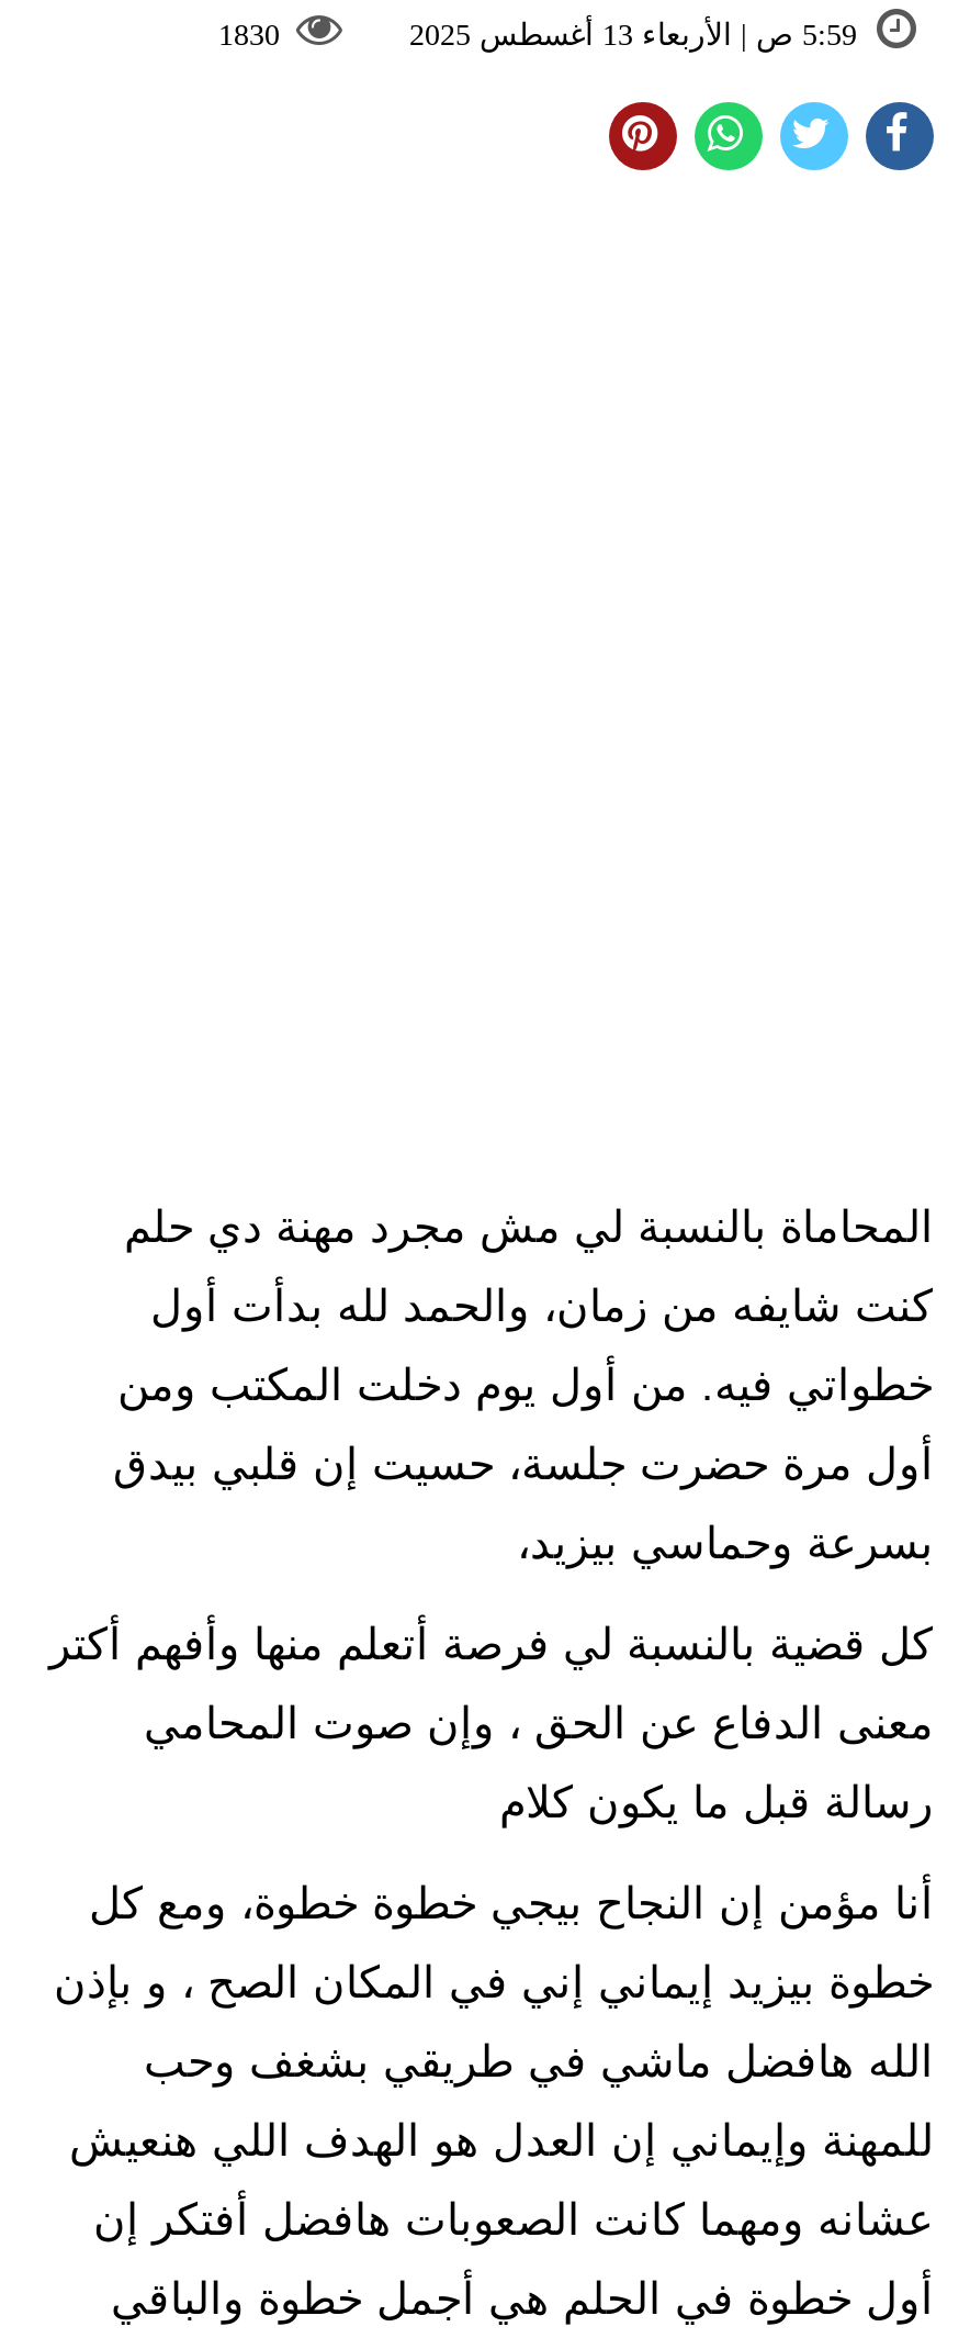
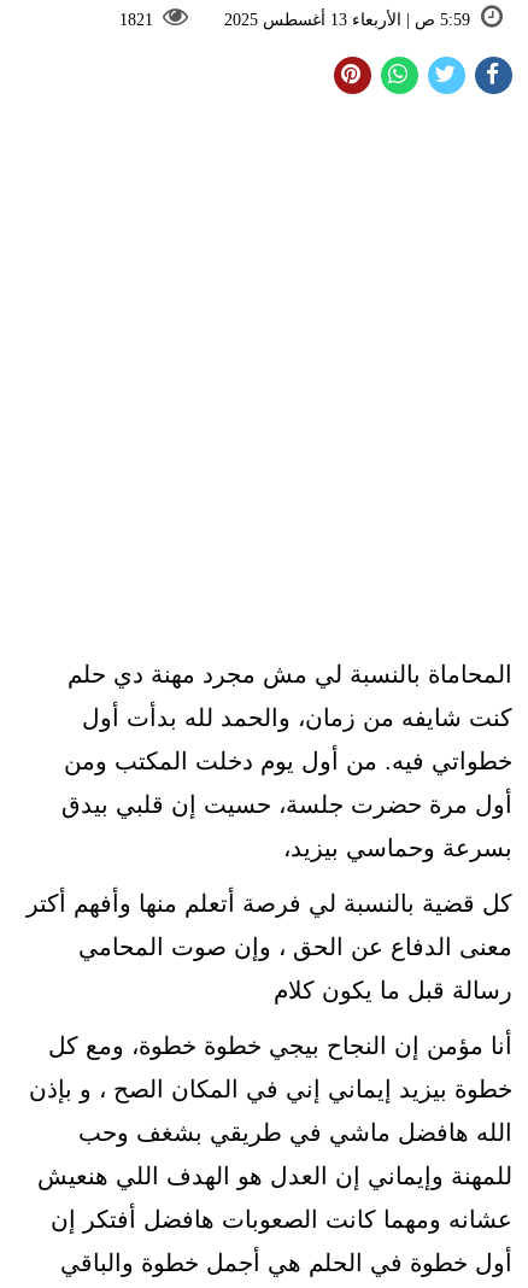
[218,19,280,52] 1830 -> [119,11,153,29] 1821

